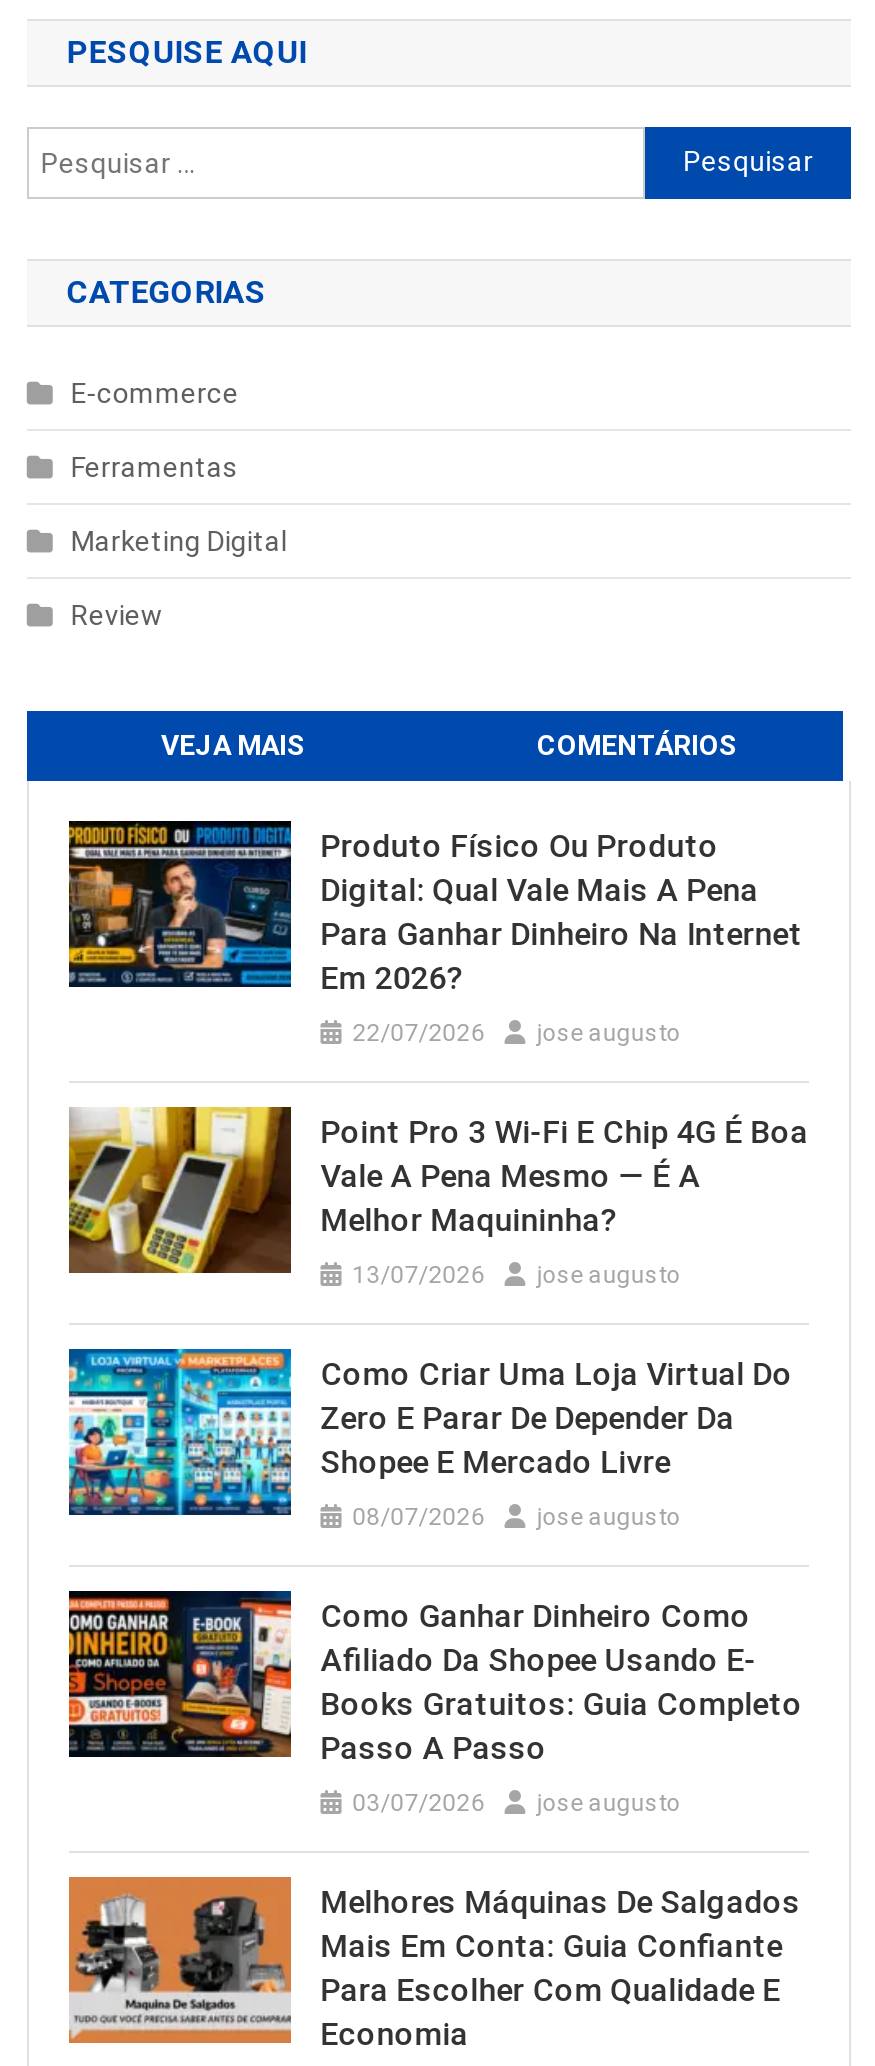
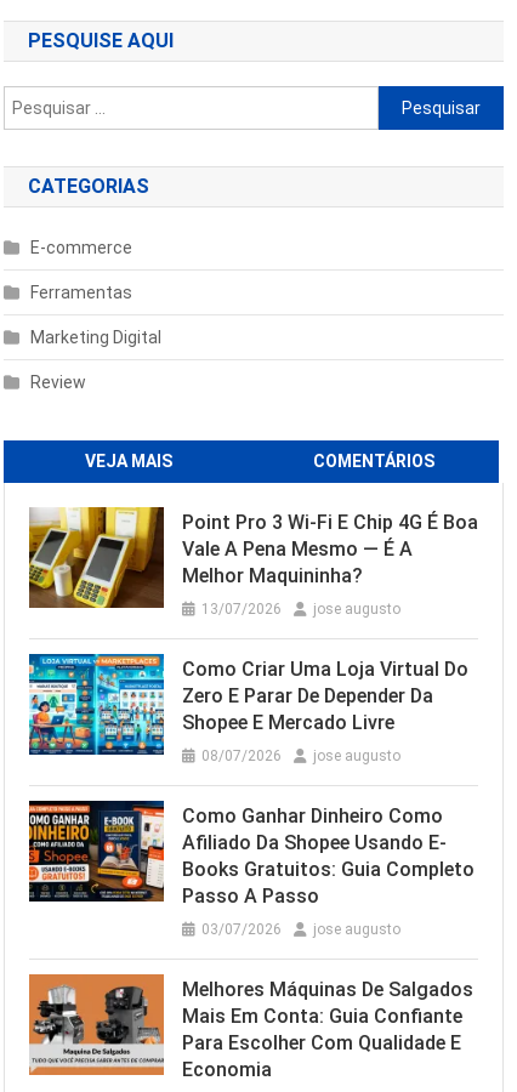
[67,819,803,1047] [image] | Produto Físico Ou Produto | Digital: Qual Vale Mais A Pena | Para Ganhar Dinheiro Na Internet | Em 2026? | 22/07/2026 | jose augusto -> none

